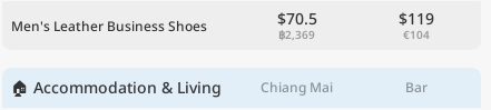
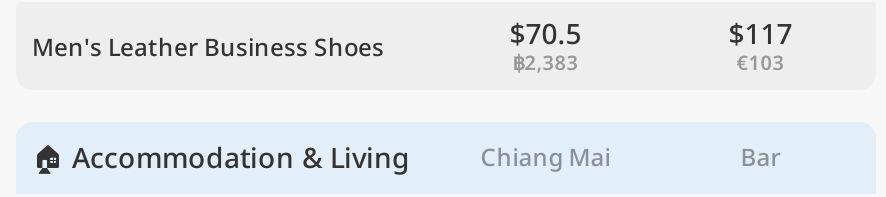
[399,8,434,29] $119 -> [728,14,792,52] $117
[279,27,315,42] ฿2,369 -> [512,48,578,76] ฿2,383
[403,27,430,42] €104 -> [736,48,784,76] €103

